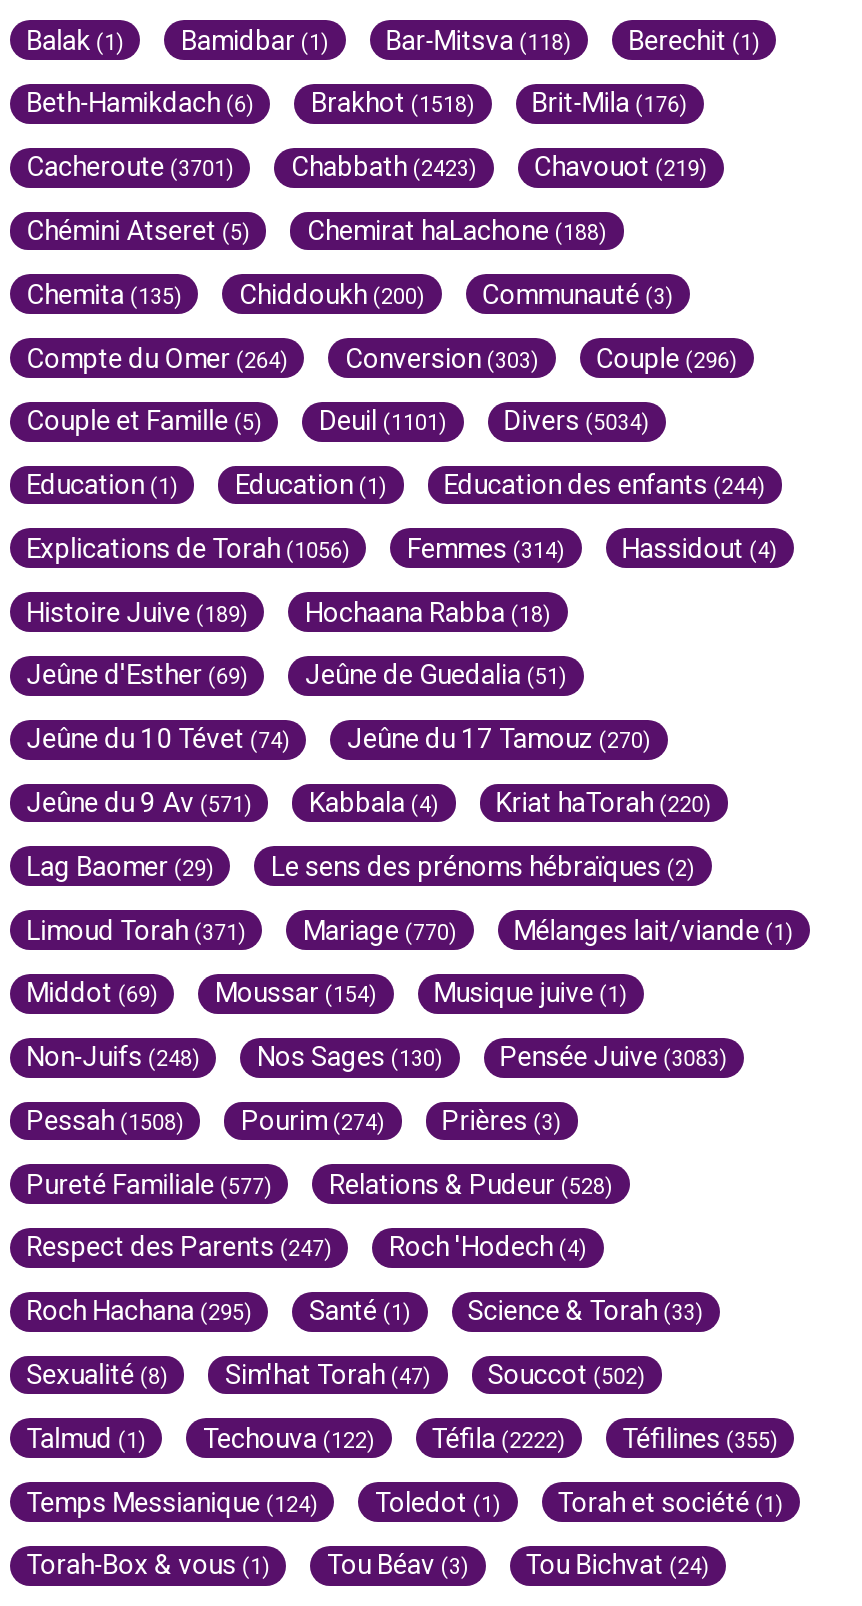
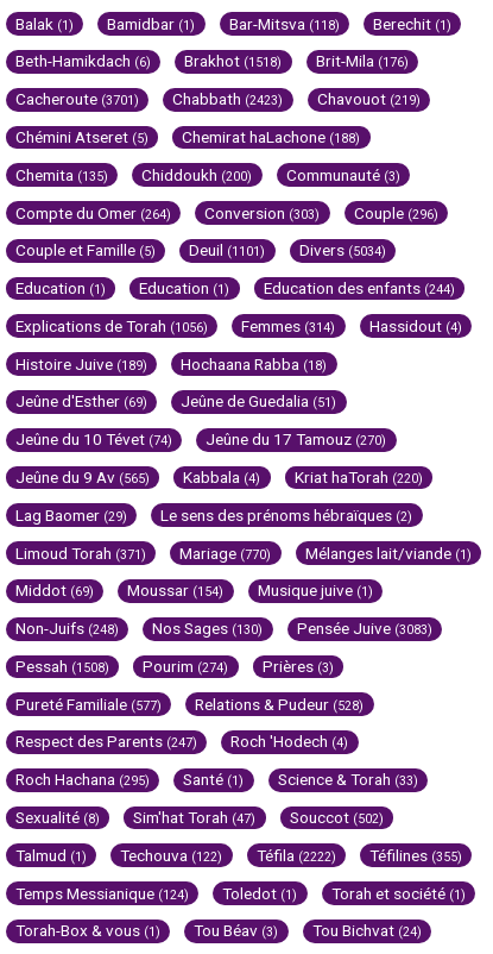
[26,786,712,818] Jeûne du 9 Av (571) Kabbala (4) Kriat haTorah (220) -> [16,467,423,487] Jeûne du 9 Av (565) Kabbala (4) Kriat haTorah (220)

